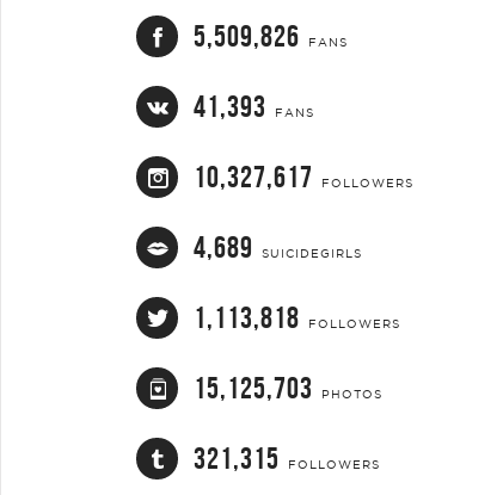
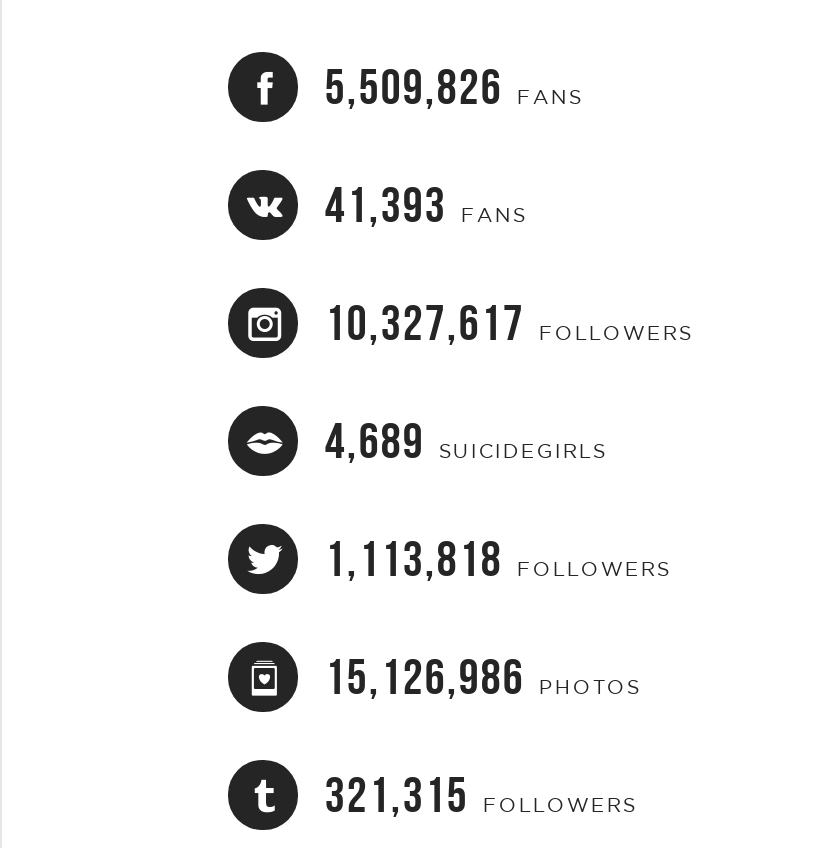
[194,372,383,404] 15,125,703 PHOTOS -> [325,650,641,704] 15,126,986 PHOTOS

